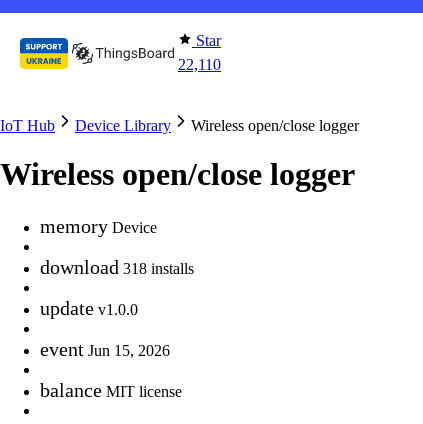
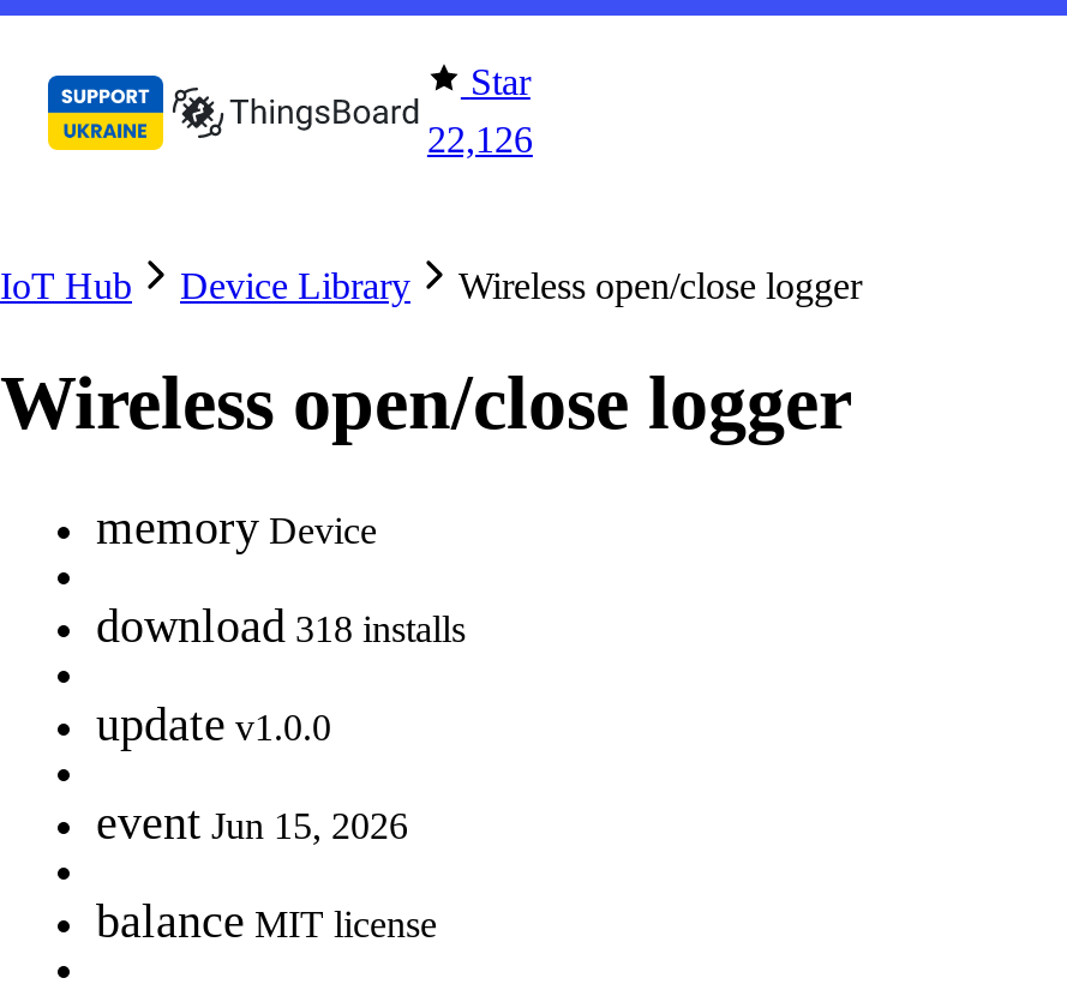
[178,56,221,73] 22,110 -> [427,119,533,160] 22,126

